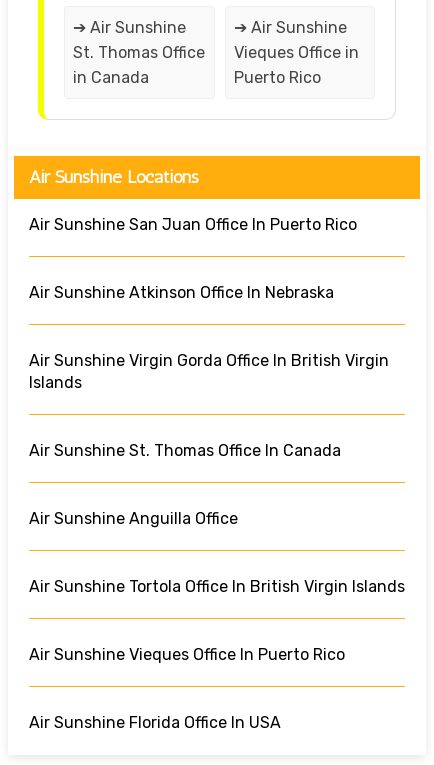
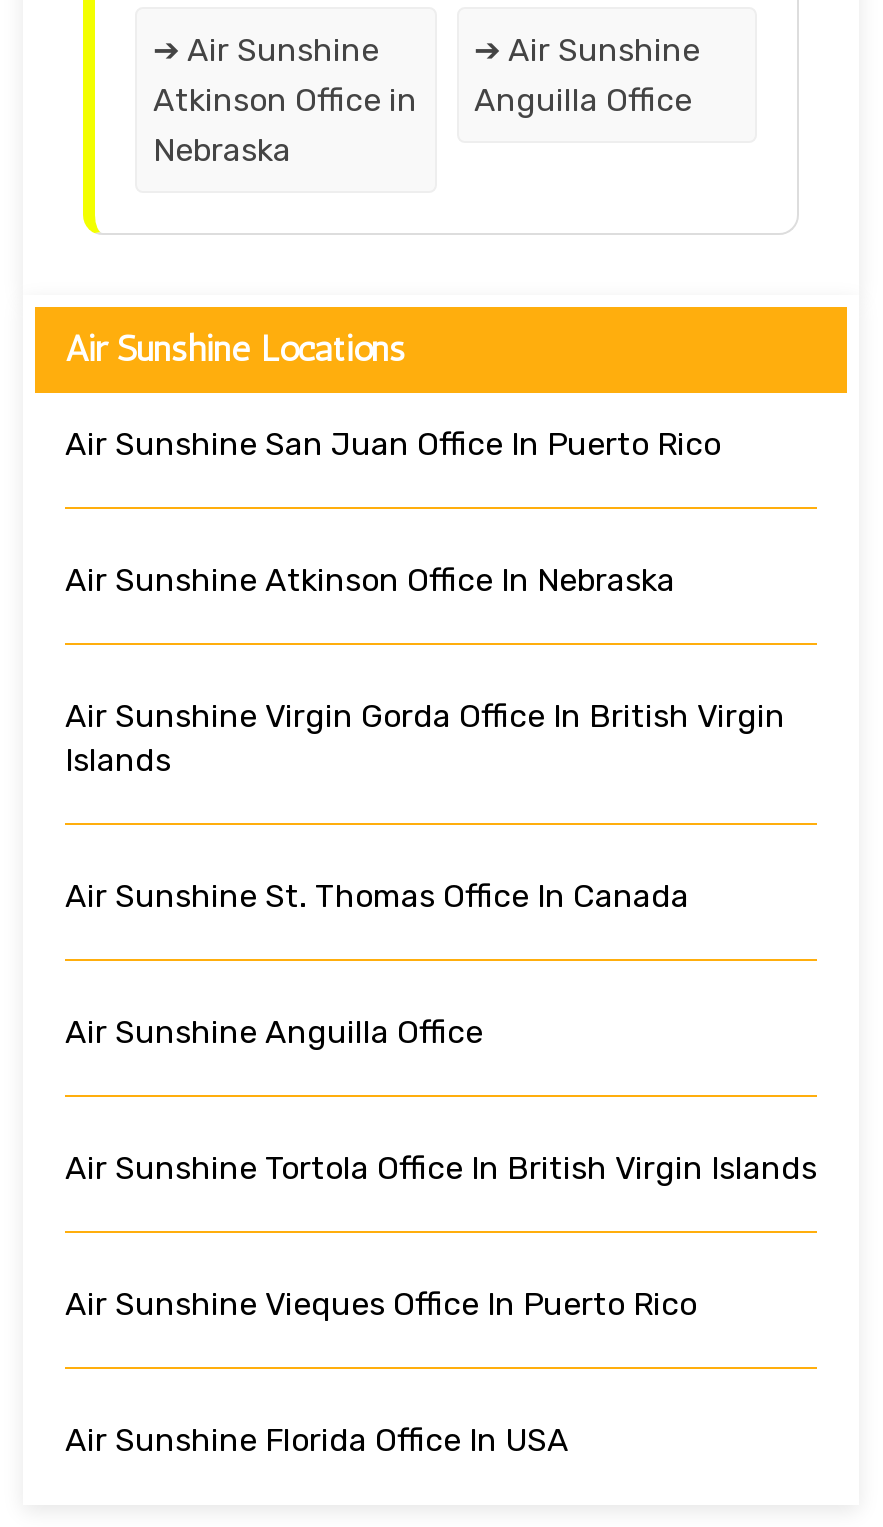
[73,43,205,87] St. Thomas Office | in Canada -> [153,80,417,168] Atkinson Office in | Nebraska
[233,43,358,87] Vieques Office in | Puerto Rico -> [474,80,692,118] Anguilla Office

